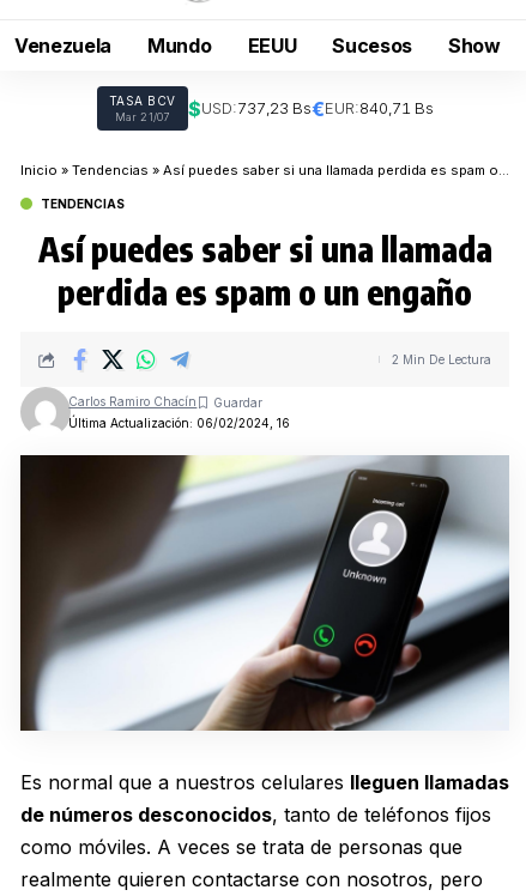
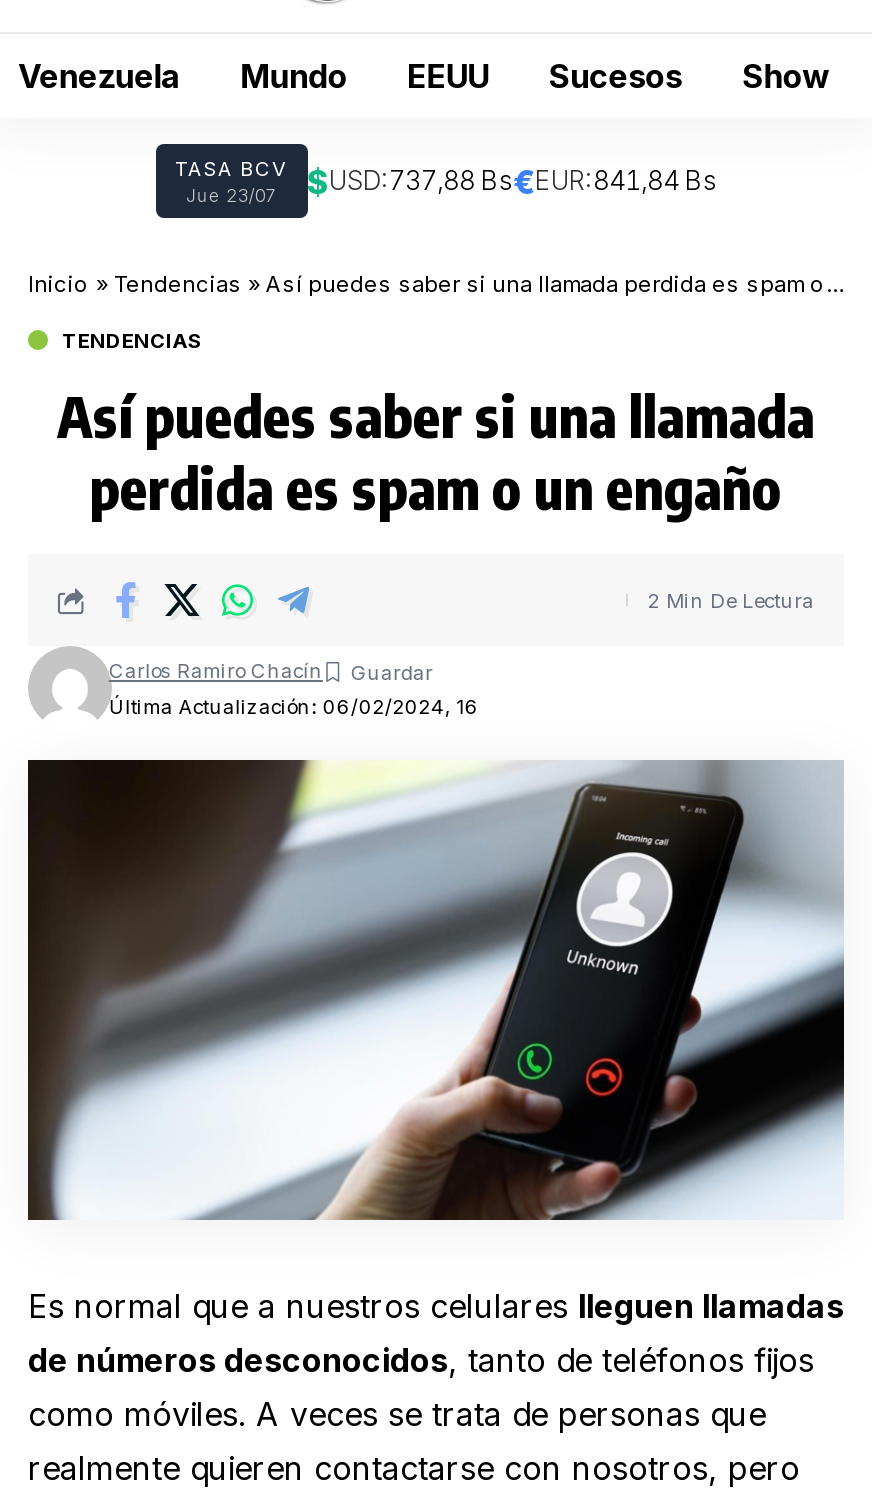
[115,97,433,123] Mar 21/07 | $USD:737,23 Bs€EUR:840,71 Bs -> [186,161,717,206] Jue 23/07 | $USD:737,88 Bs€EUR:841,84 Bs

